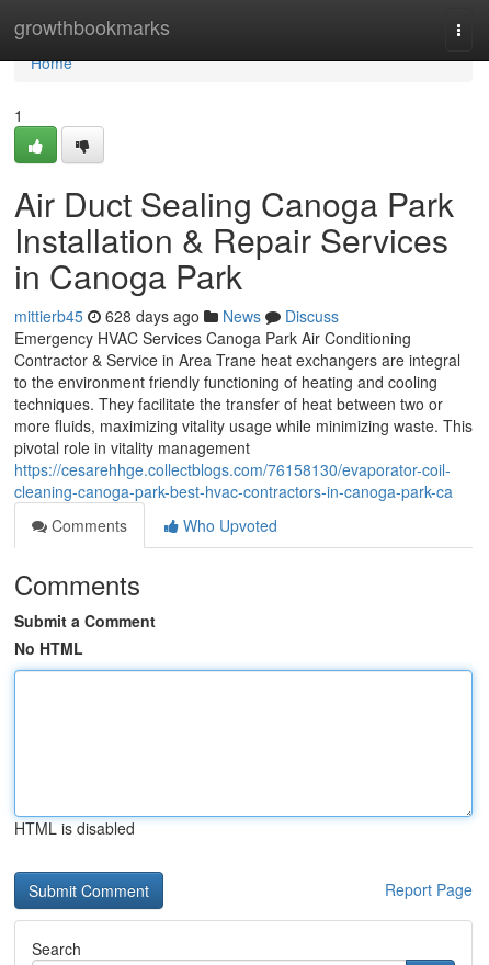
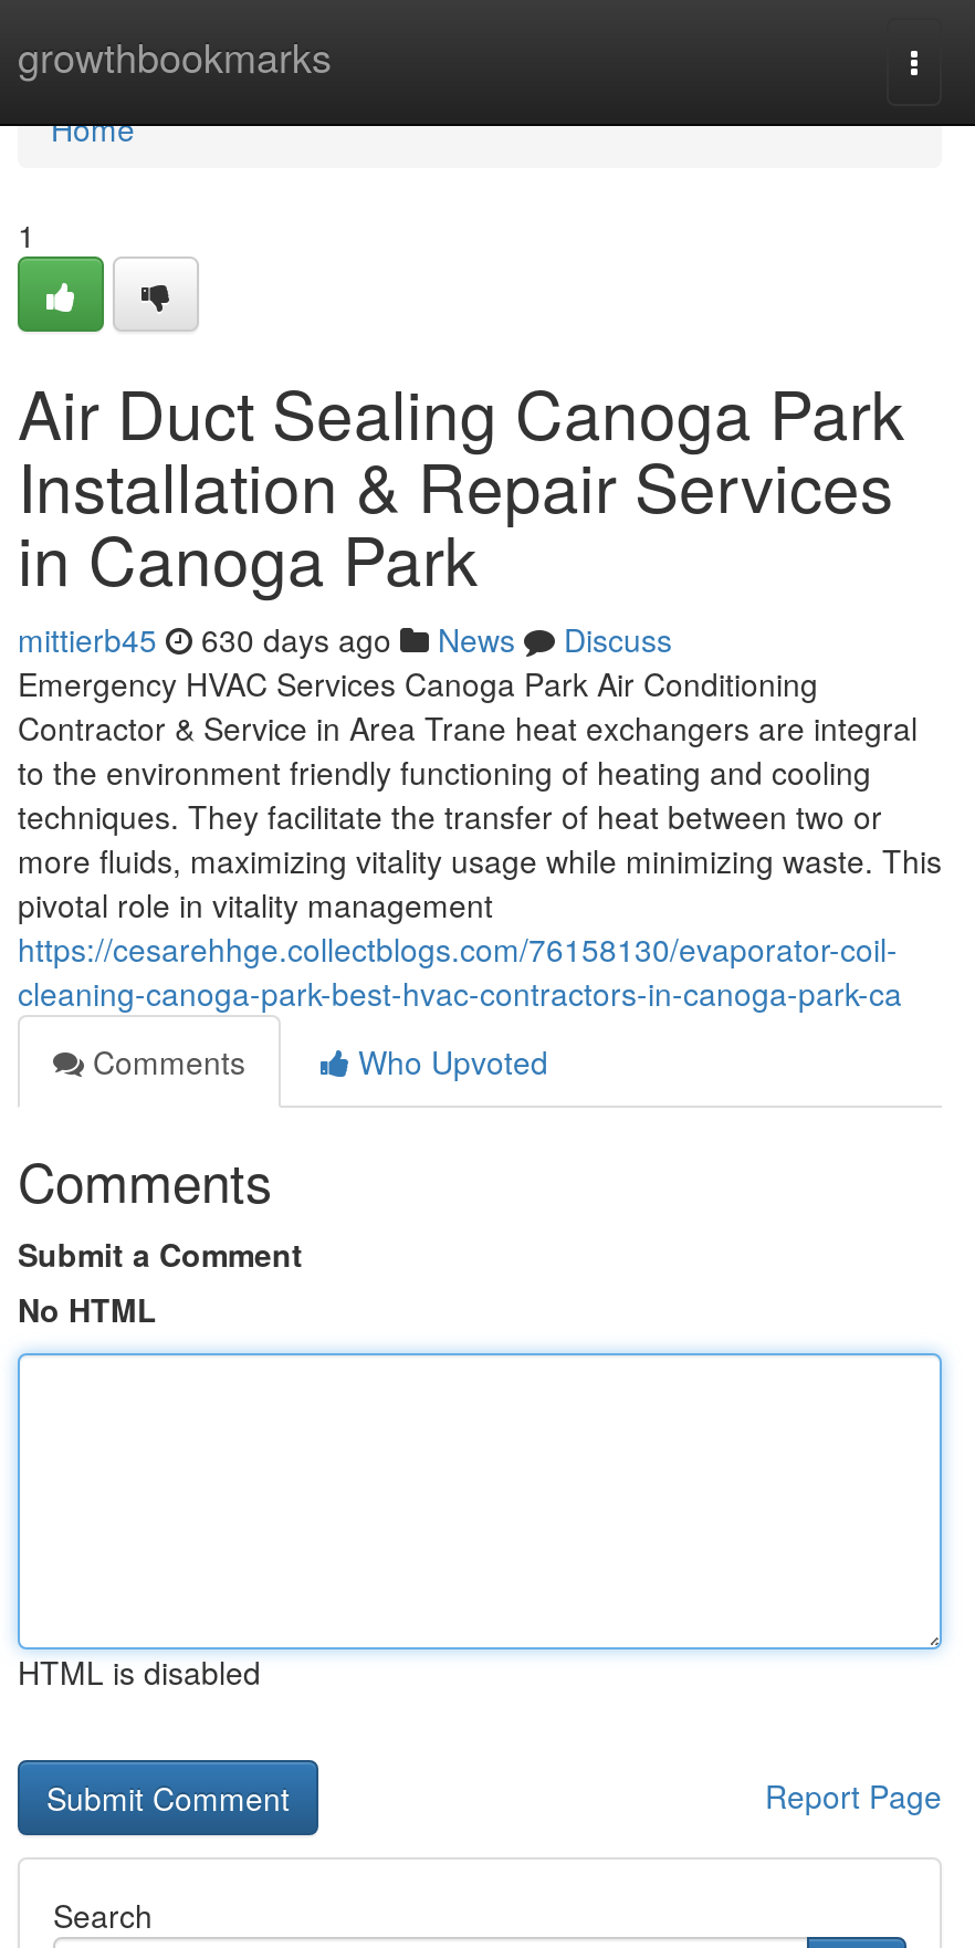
[14,305,339,327] mittierb45 628 days ago News Discuss -> [18,617,672,661] mittierb45 630 days ago News Discuss

